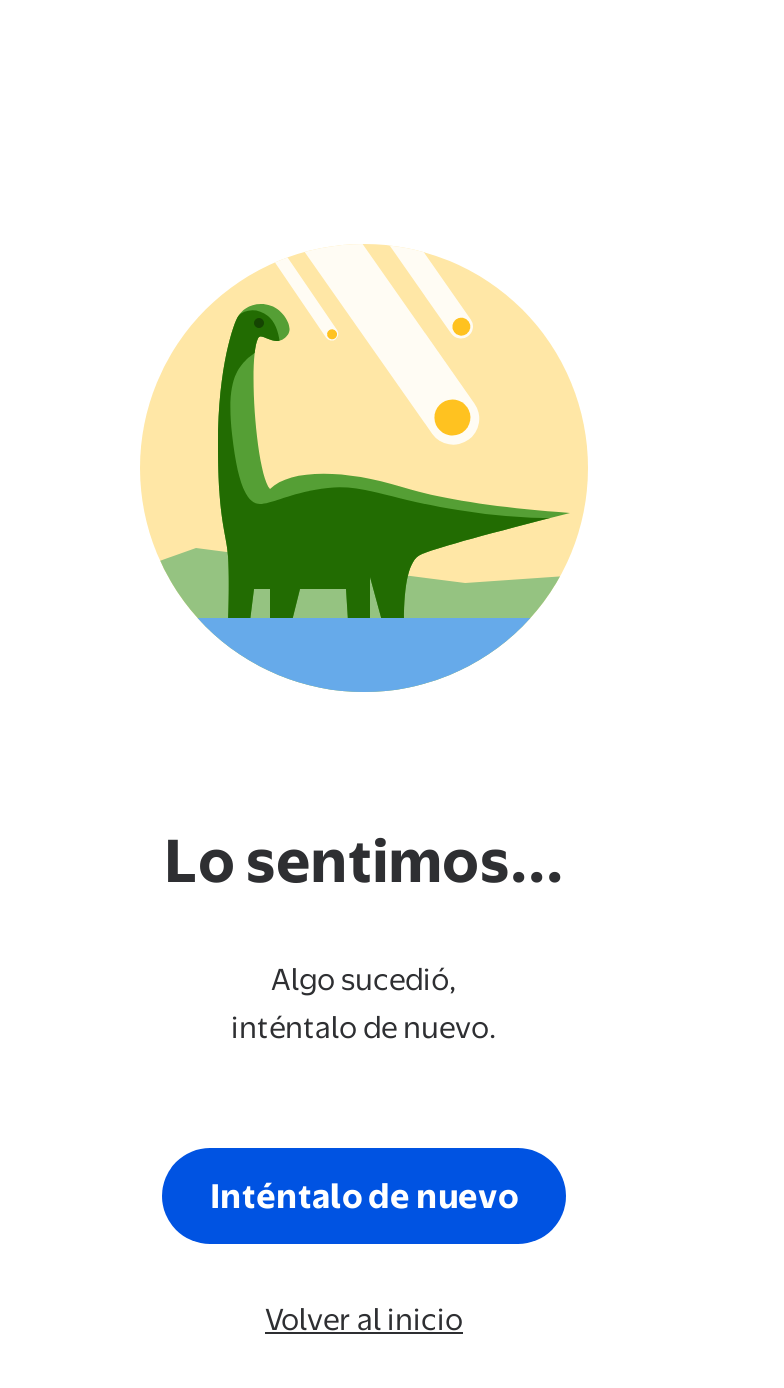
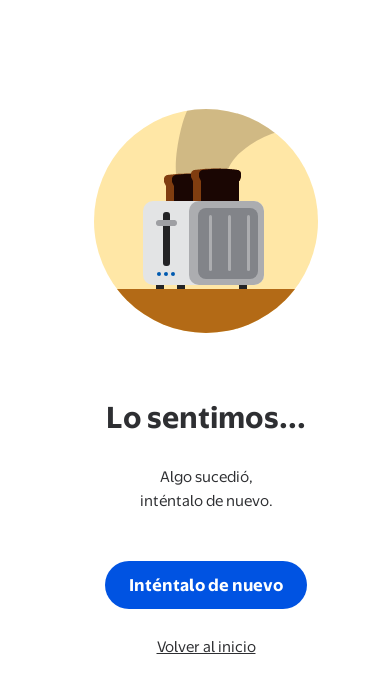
[160,246,568,694] [image] -> [105,109,305,334] [image]

